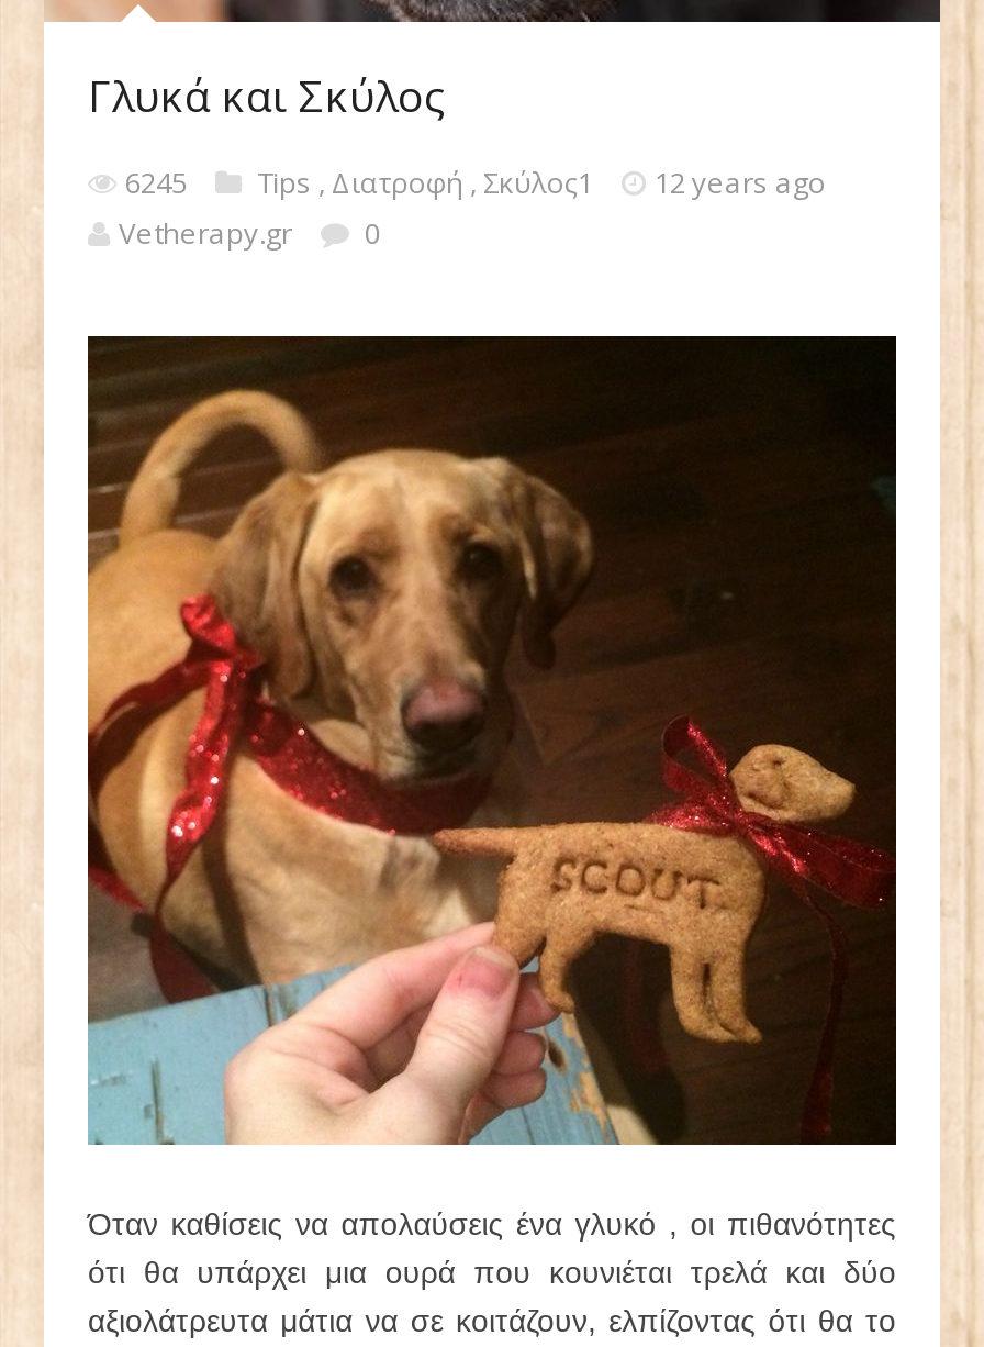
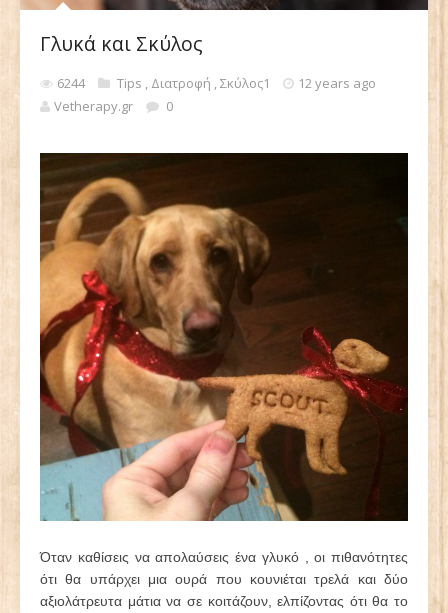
[125,162,187,202] 6245 -> [57,74,85,92] 6244

